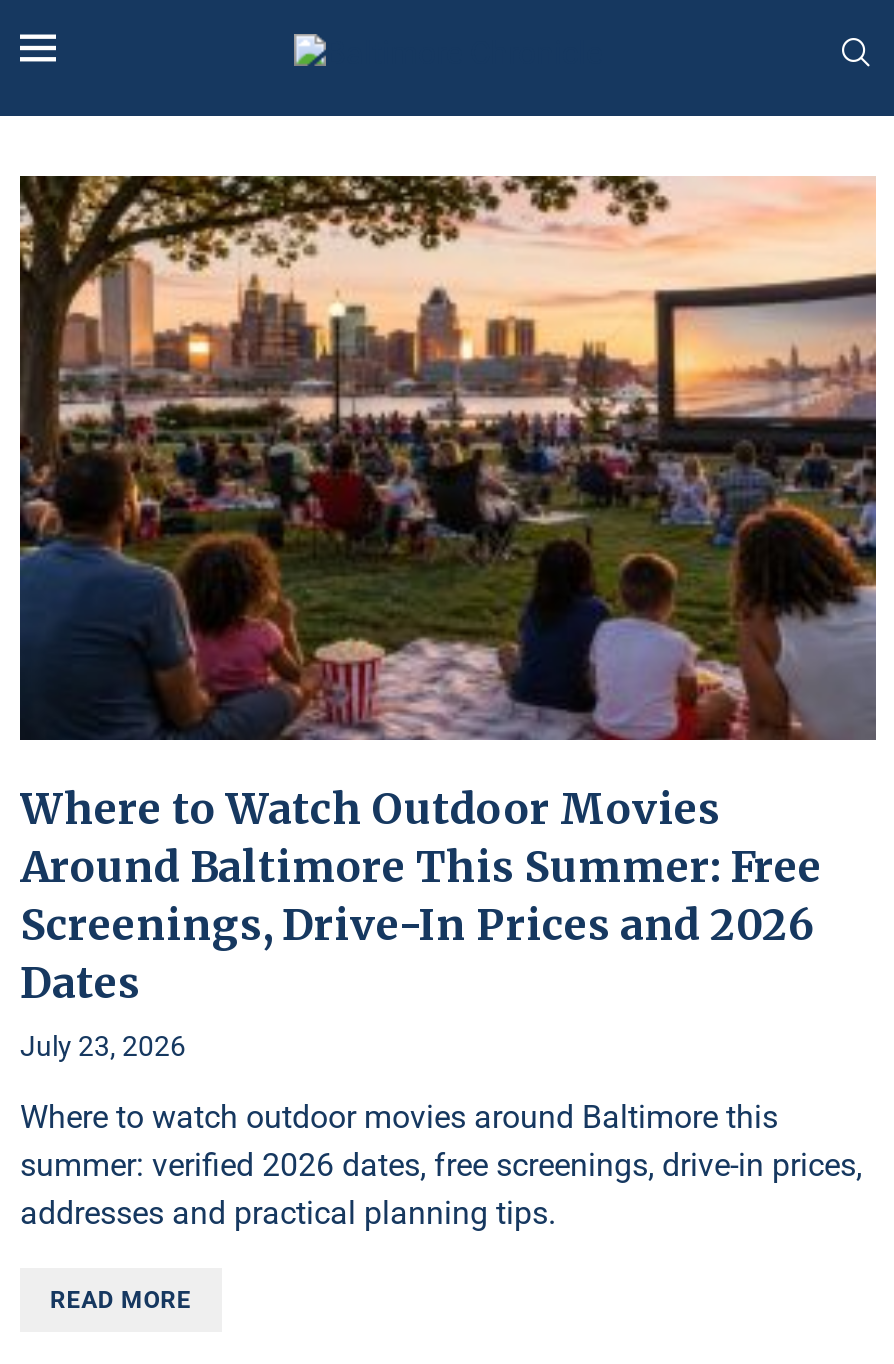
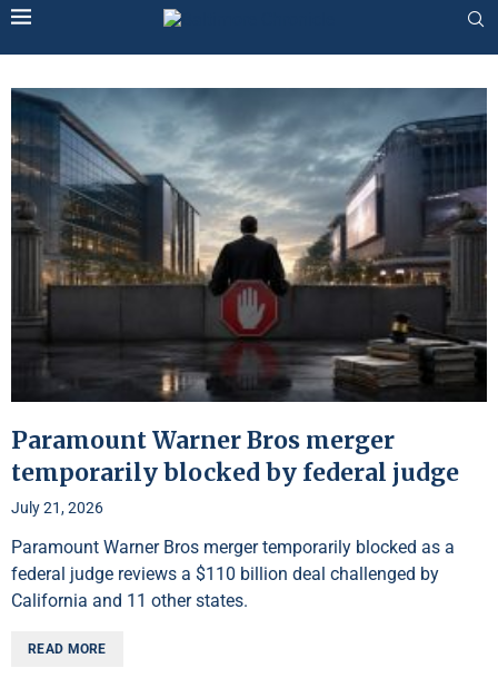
[18,174,878,1063] [image] | Where to Watch Outdoor Movies | Around Baltimore This Summer: Free | Screenings, Drive-In Prices and 2026 | Dates | July 23, 2026 -> [11,87,488,517] [image] | Paramount Warner Bros merger | temporarily blocked by federal judge | July 21, 2026
[20,1099,862,1233] Where to watch outdoor movies around Baltimore this | summer: verified 2026 dates, free screenings, drive-in prices, | addresses and practical planning tips. -> [11,537,455,612] Paramount Warner Bros merger temporarily blocked as a | federal judge reviews a $110 billion deal challenged by | California and 11 other states.

